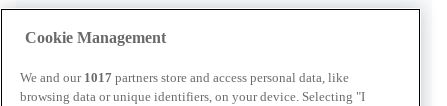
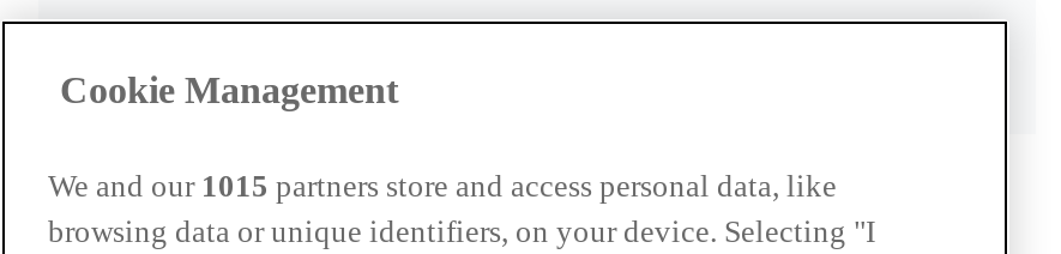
[20,70,349,85] We and our 1017 partners store and access personal data, like -> [48,167,837,203] We and our 1015 partners store and access personal data, like

